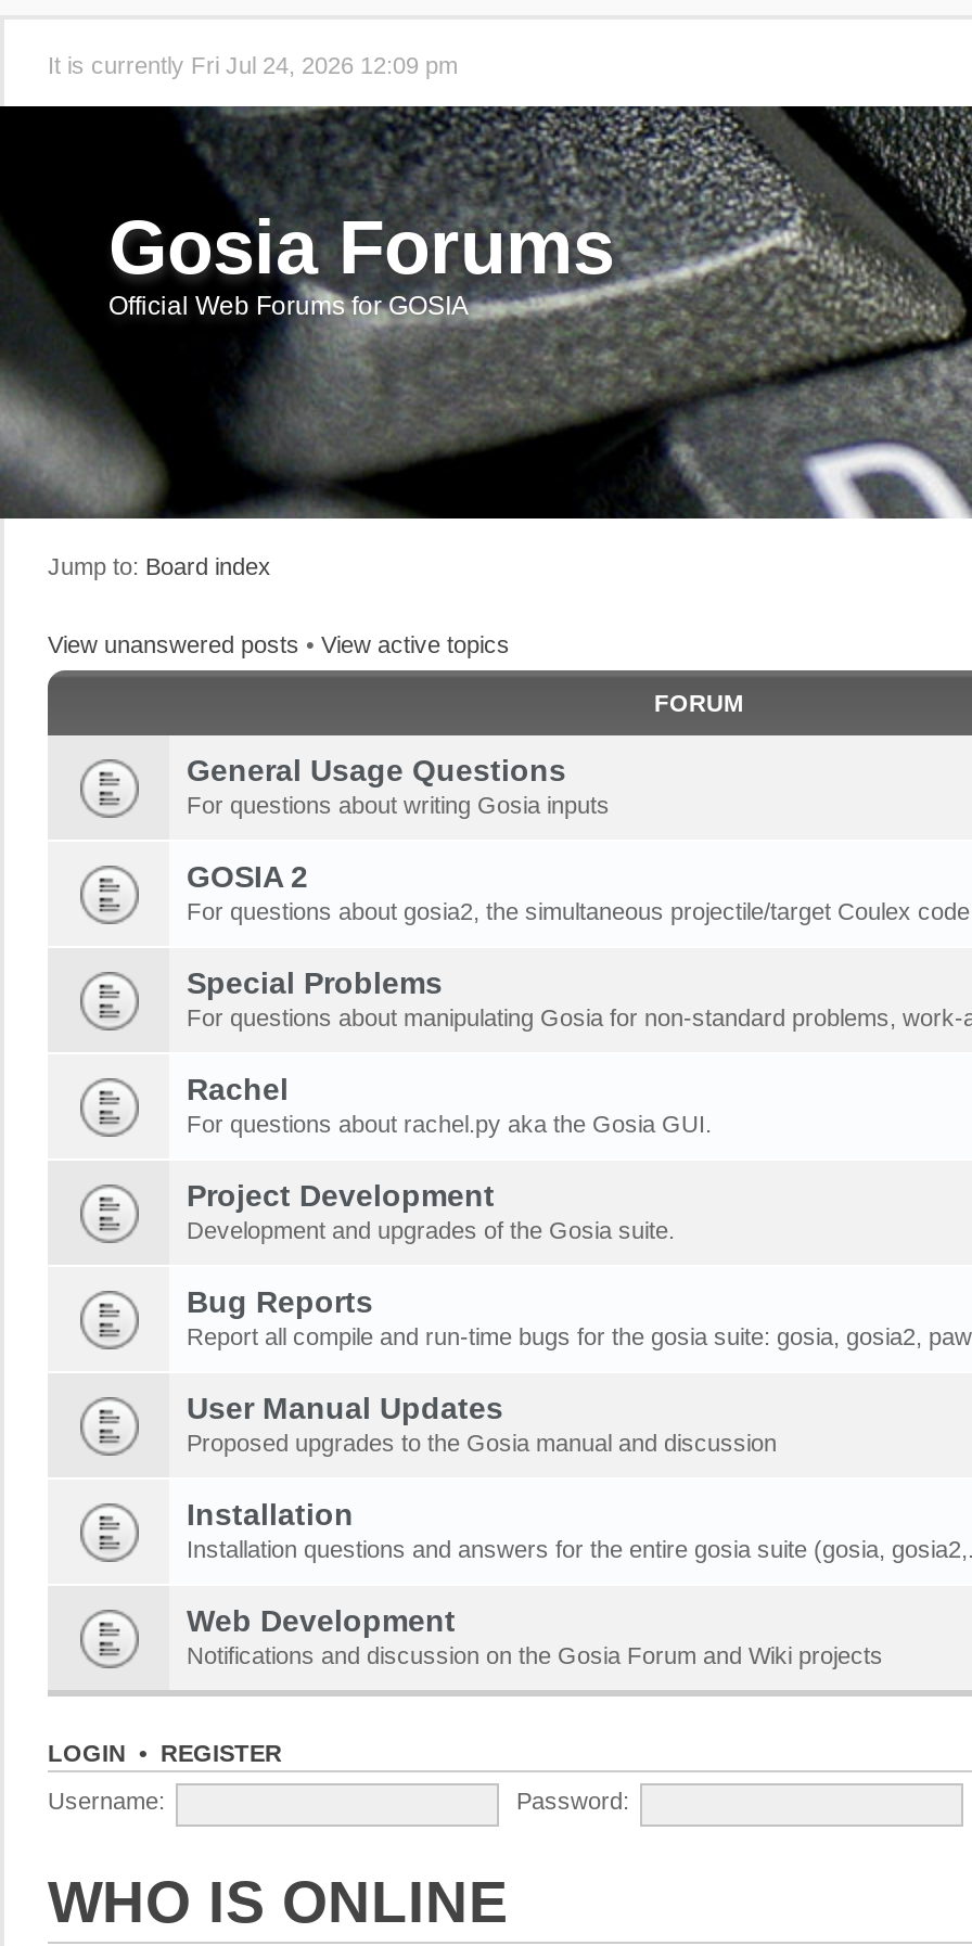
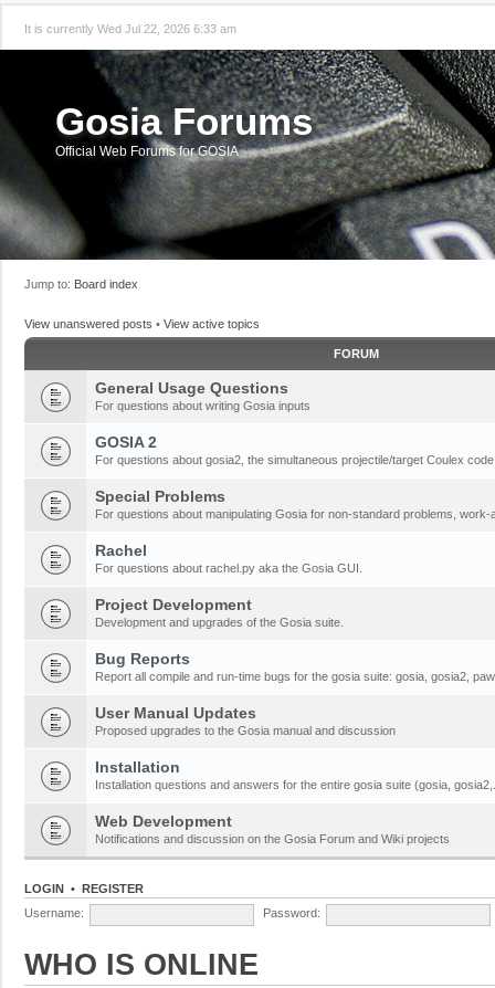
[48,52,458,78] It is currently Fri Jul 24, 2026 12:09 pm -> [24,22,236,35] It is currently Wed Jul 22, 2026 6:33 am

